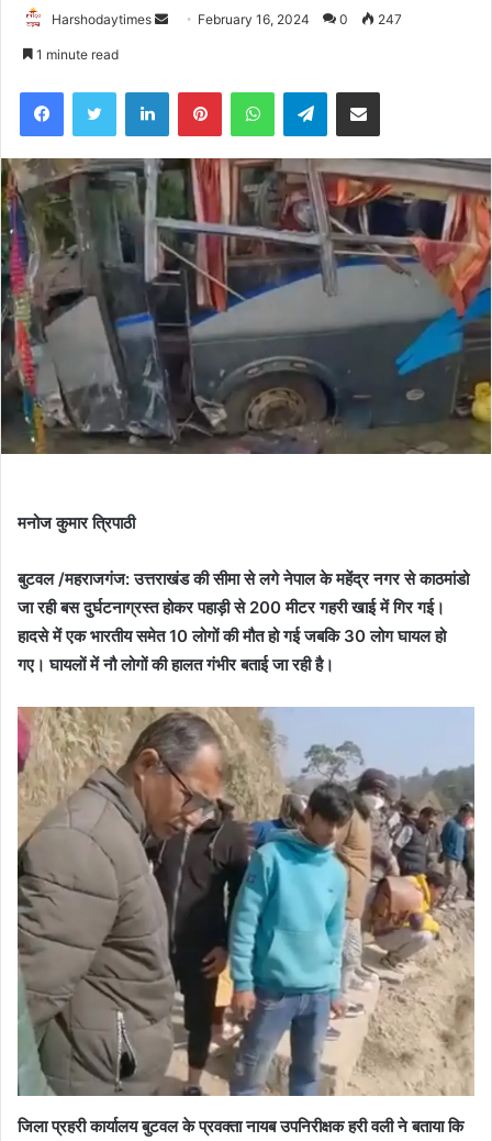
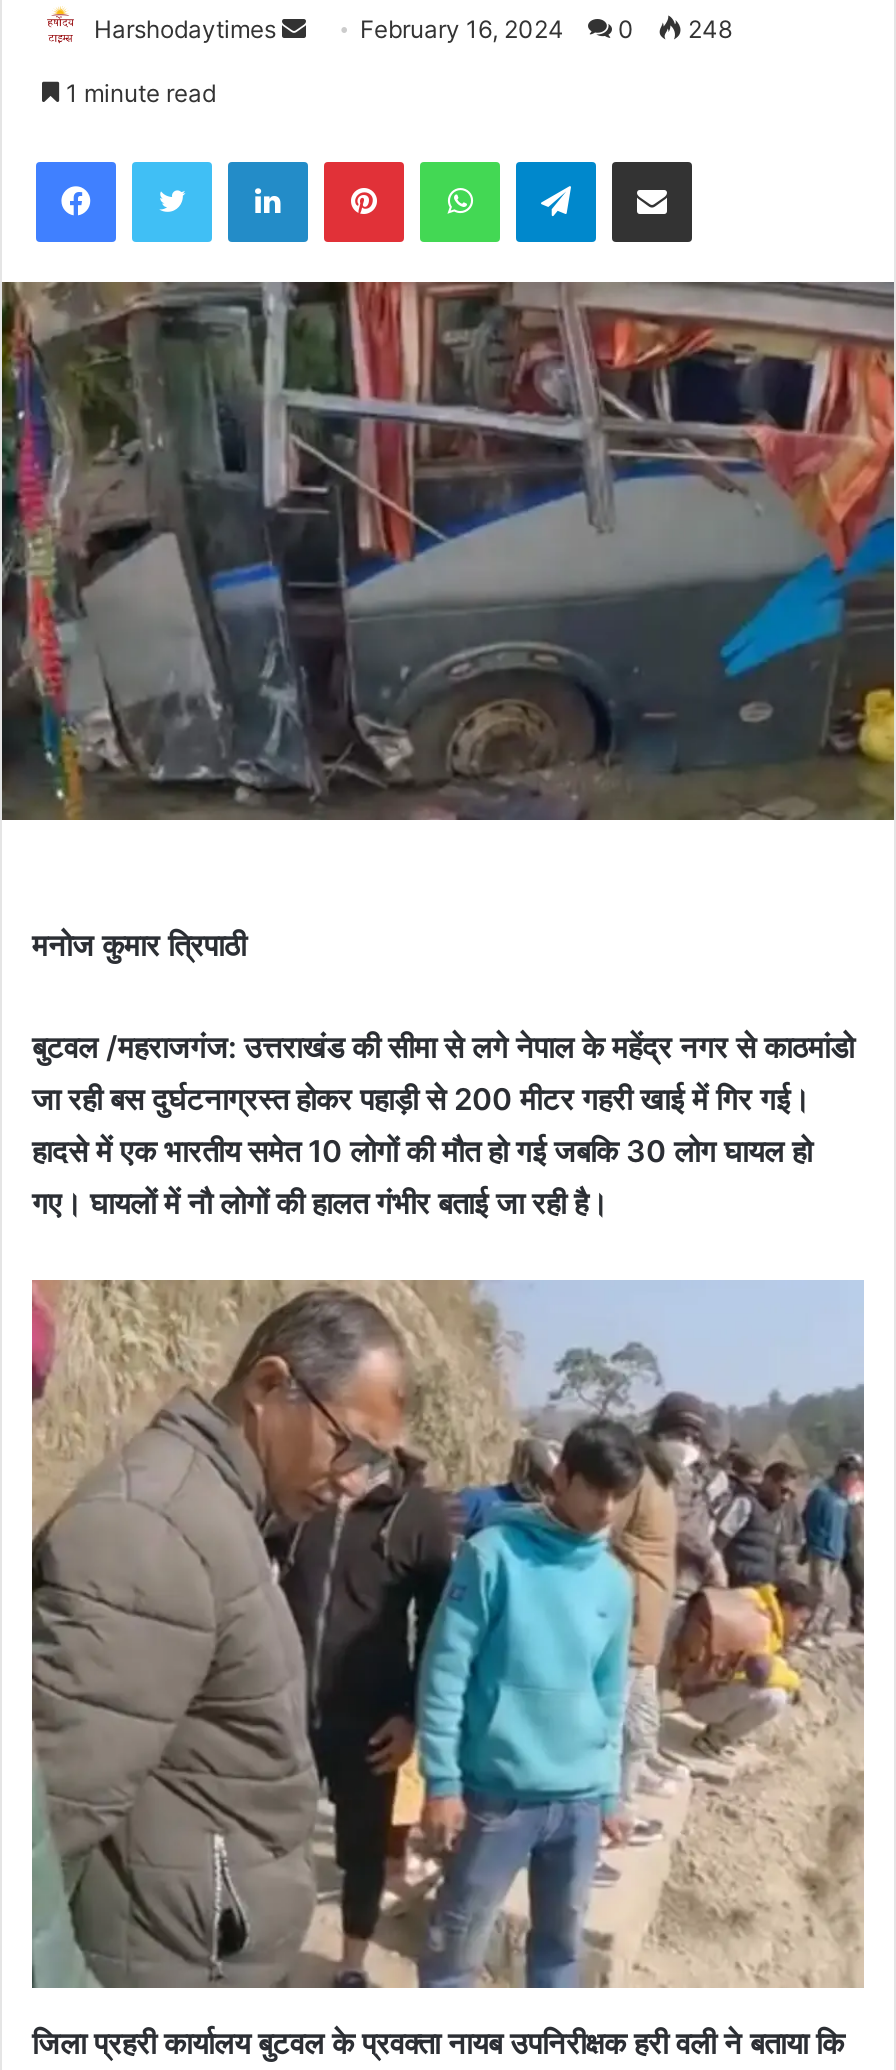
[374,11,402,28] 247 -> [682,14,732,44] 248

